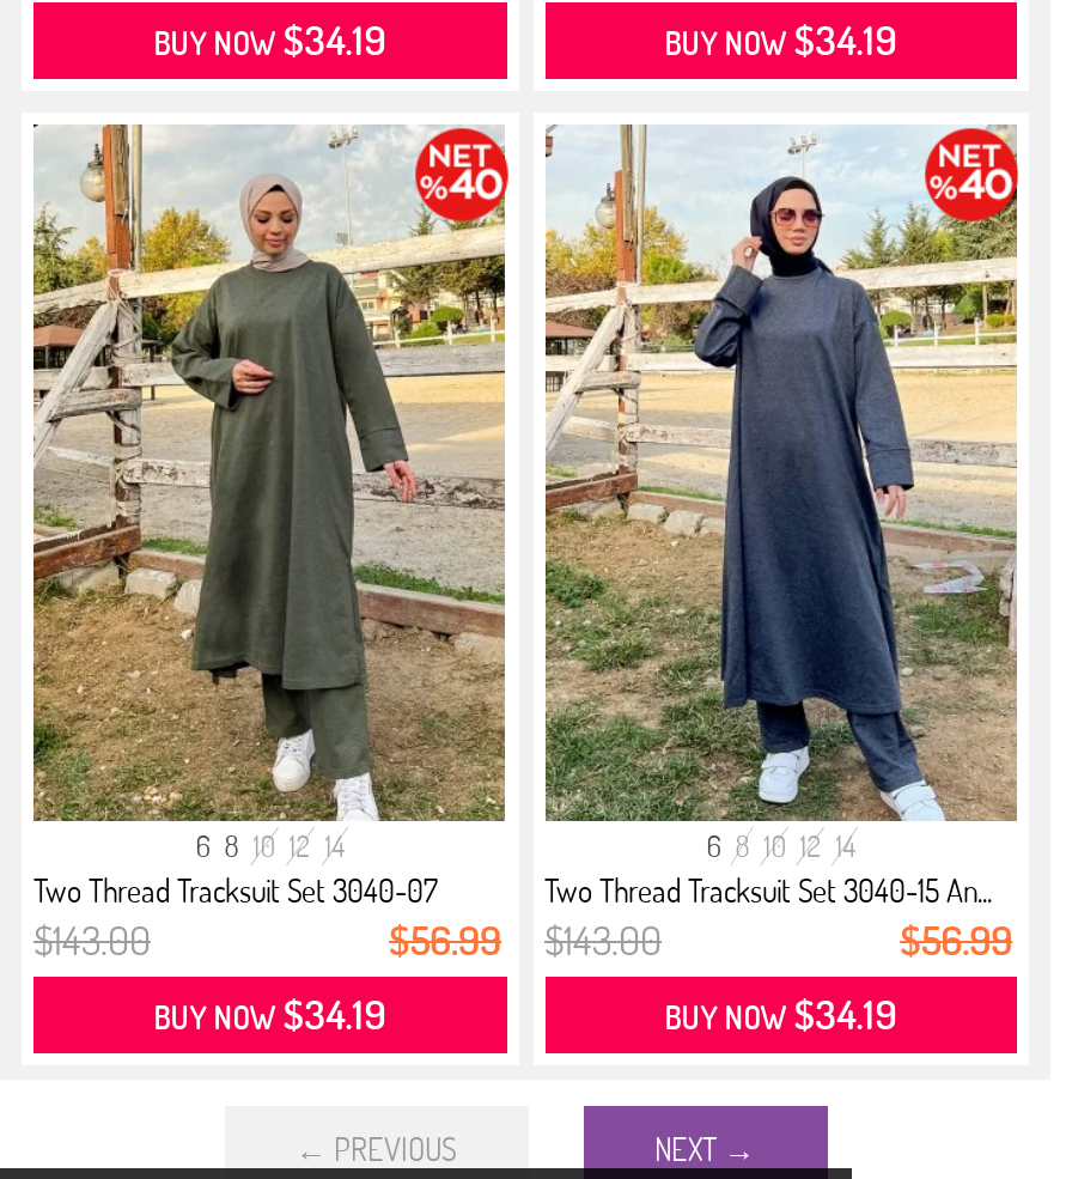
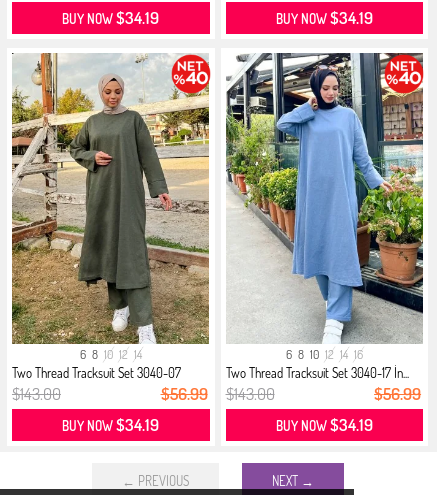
[543,124,1019,909] [image] | 6 8 10 12 14 | Two Thread Tracksuit Set 3040-15 An... -> [225,52,424,381] [image] | 6 8 10 12 14 16 | Two Thread Tracksuit Set 3040-17 İn...

